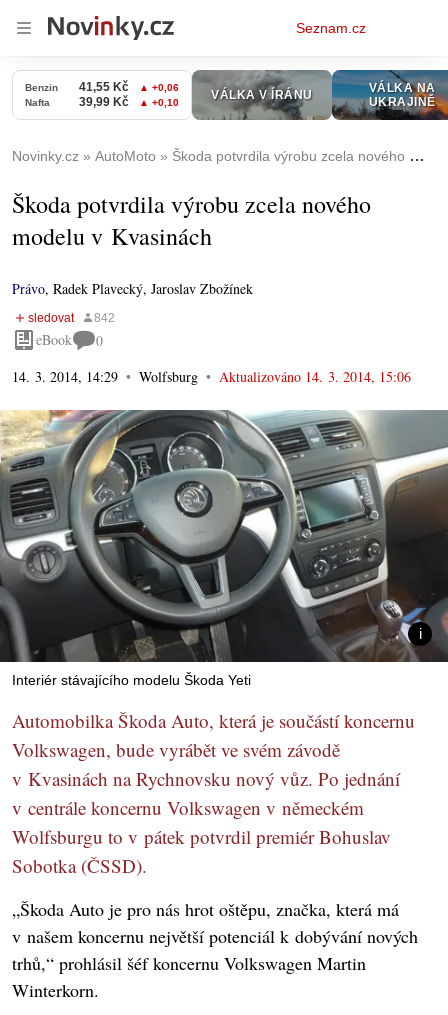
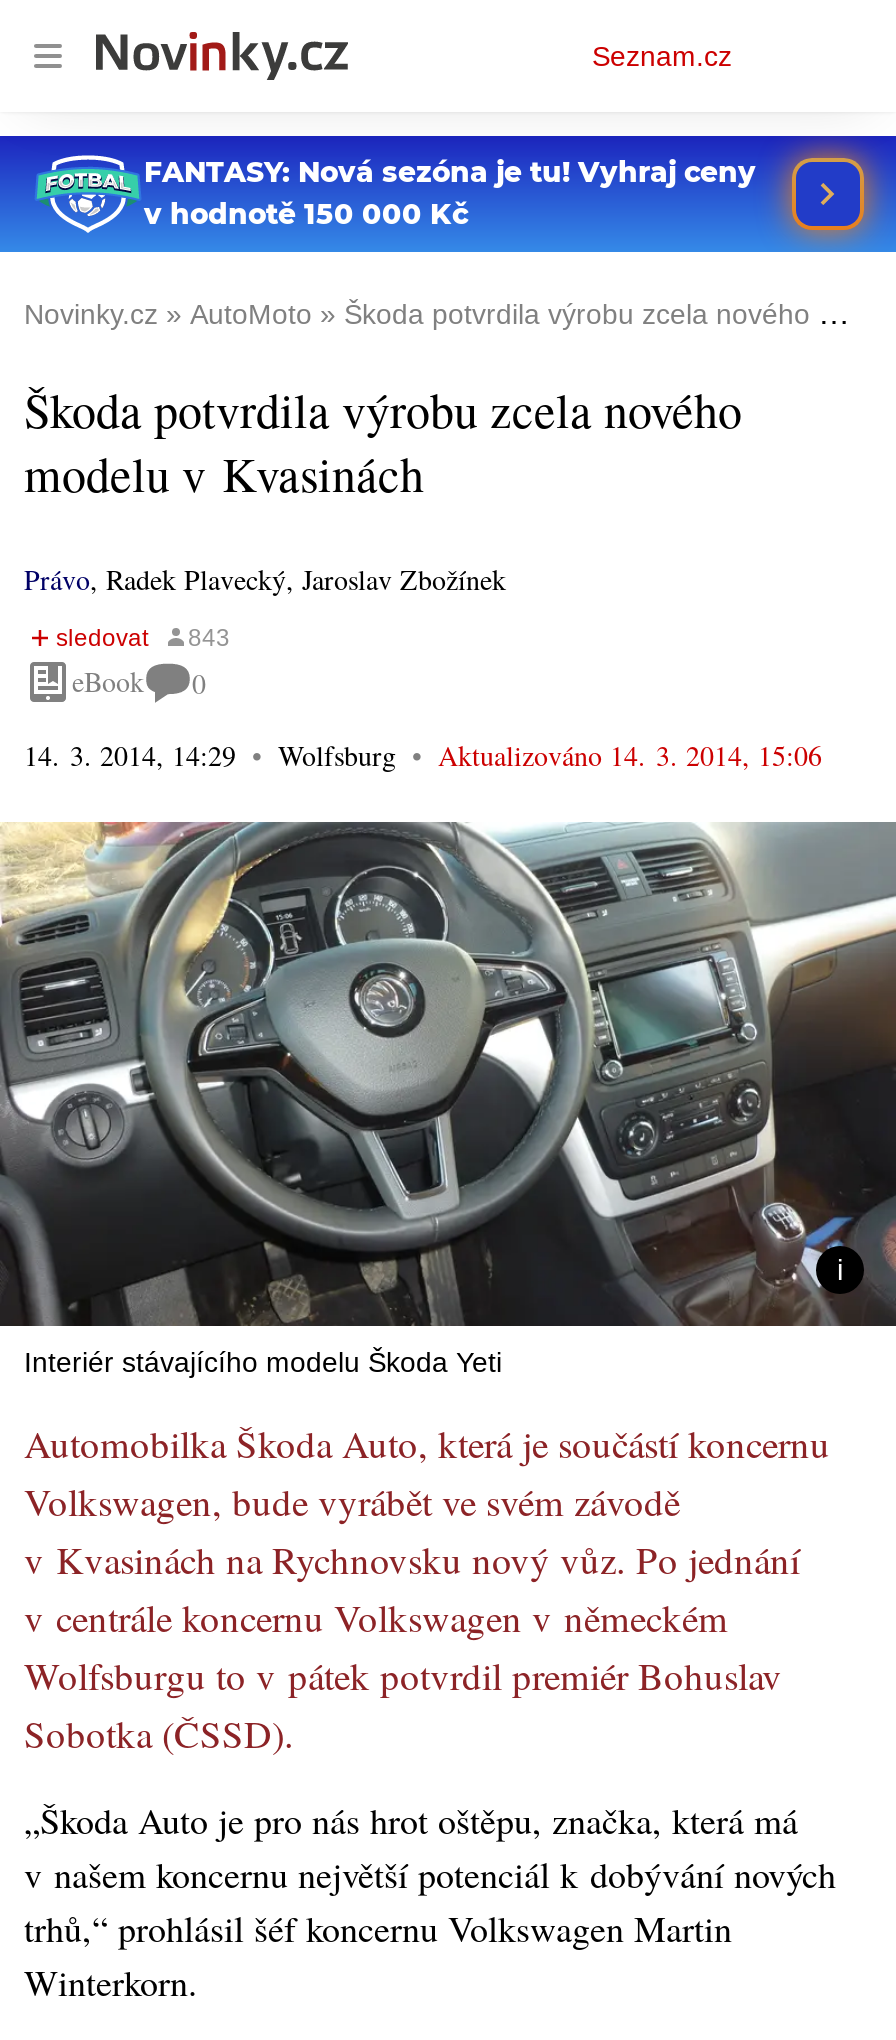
[3,68,445,125] [image] -> [6,134,890,254] [image]

